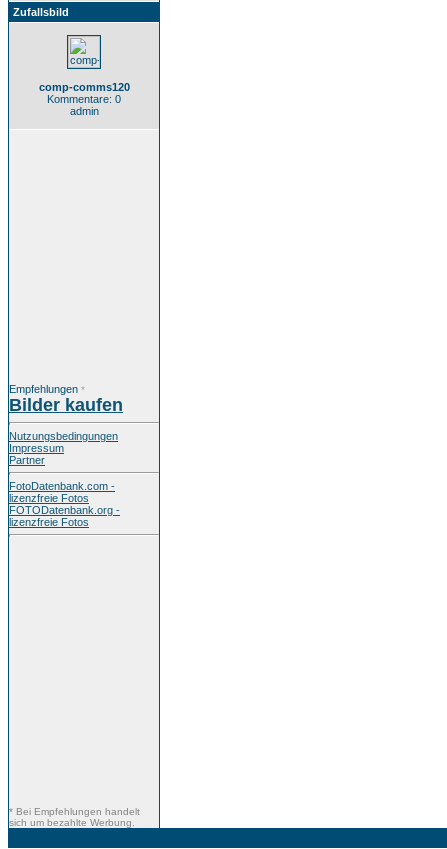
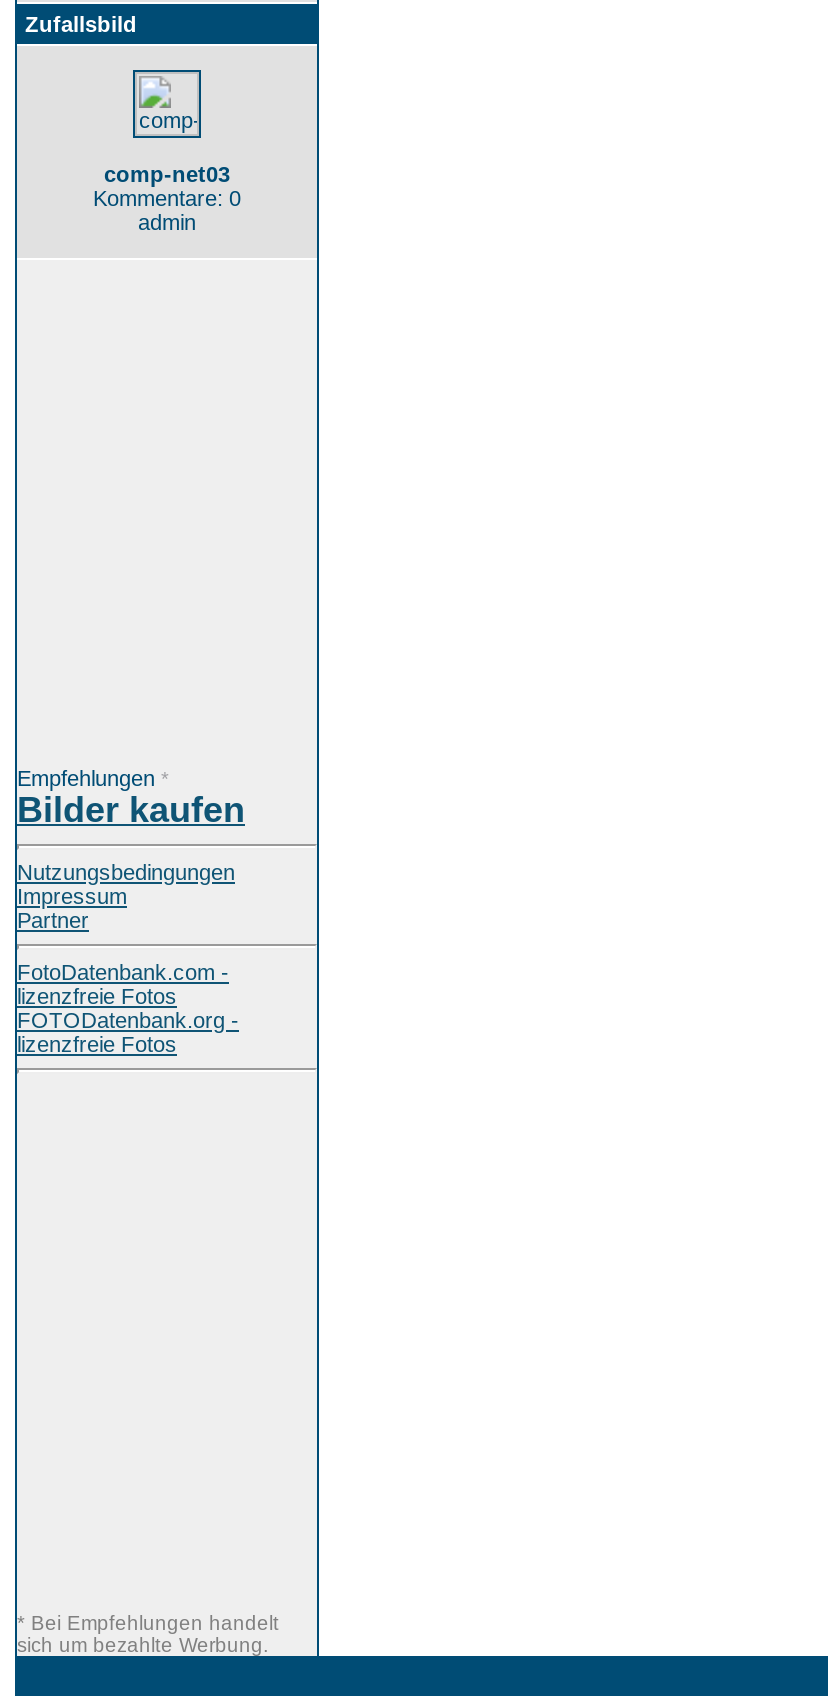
[38,81,129,93] comp-comms120 -> [104,162,230,186] comp-net03

